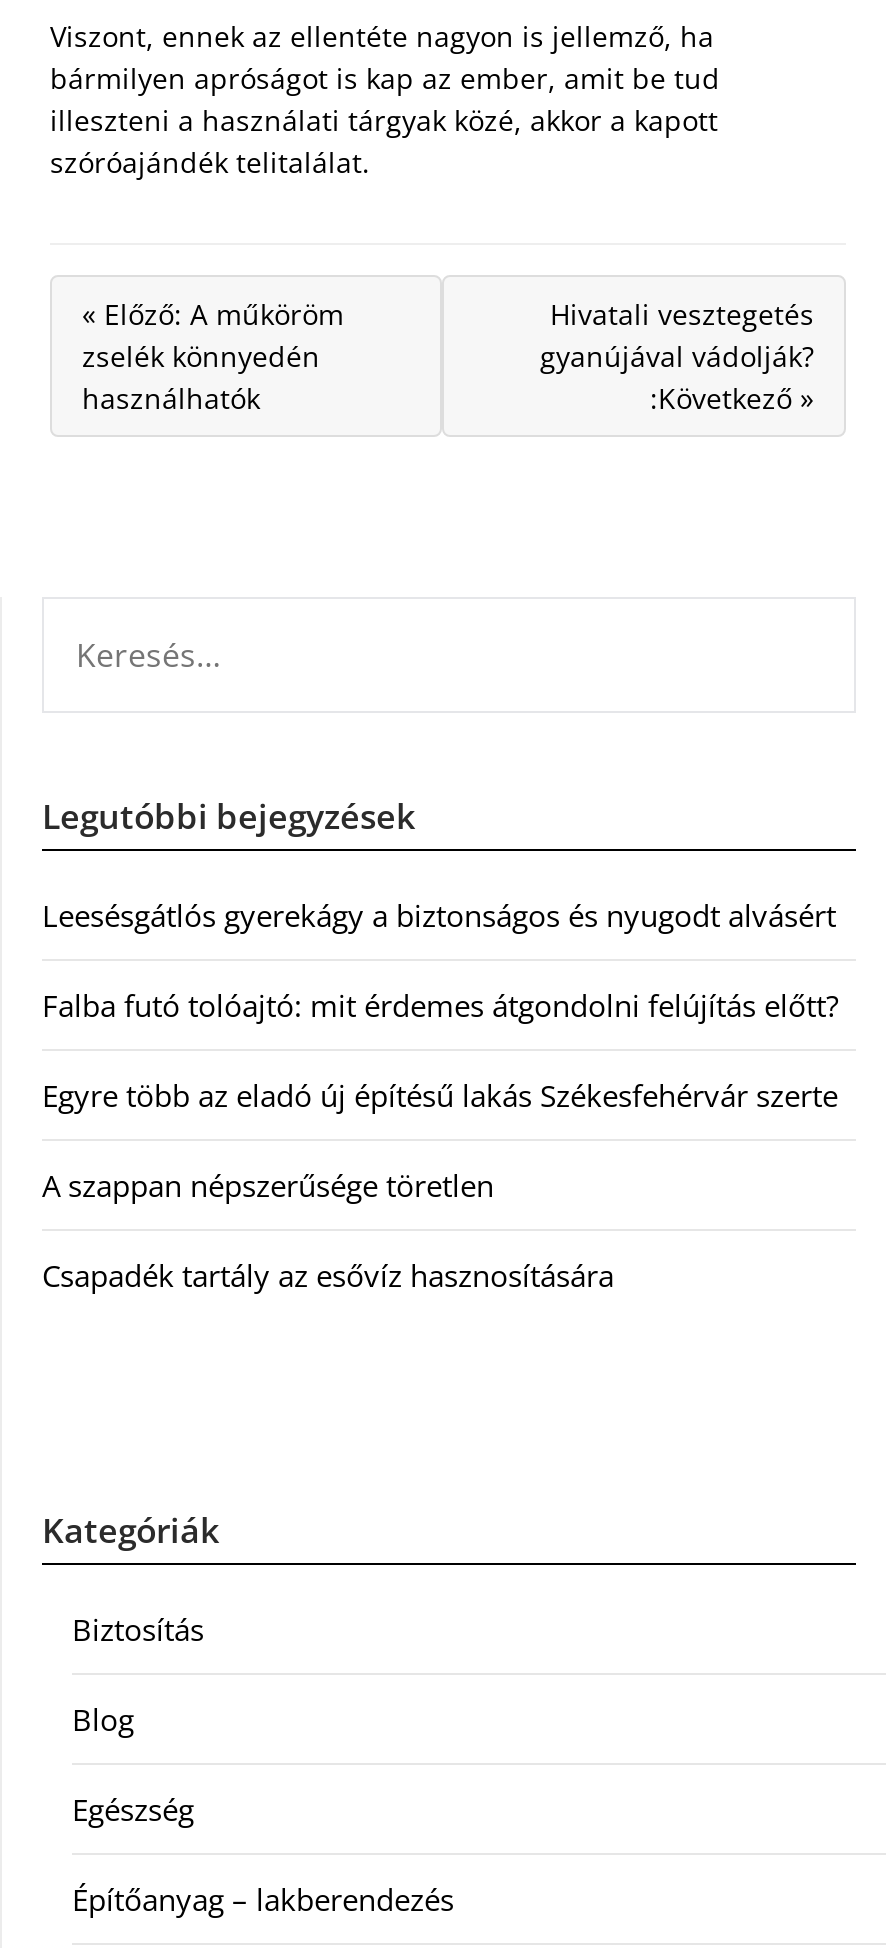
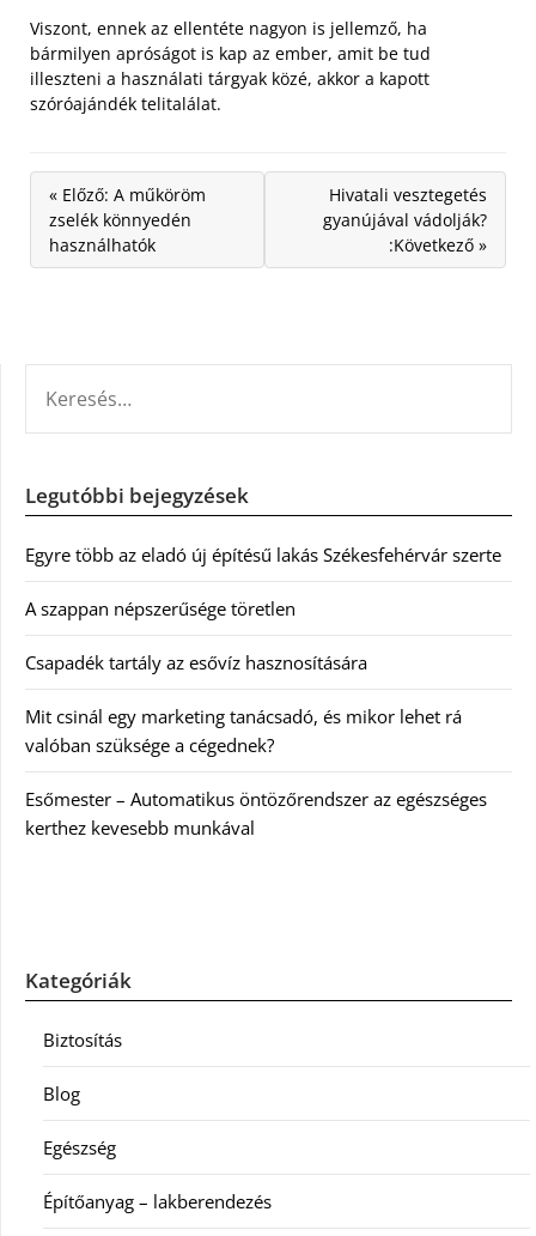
[42,895,838,1025] Leesésgátlós gyerekágy a biztonságos és nyugodt alvásért | Falba futó tolóajtó: mit érdemes átgondolni felújítás előtt? -> none
moved [42,1075,838,1295] -> [25,543,501,674]: Egyre több az eladó új építésű lakás Székesfehérvár szerte | A szappan népszerűsége töretlen | Csapadék tartály az esővíz hasznosítására
none -> [25,704,487,840] Mit csinál egy marketing tanácsadó, és mikor lehet rá | valóban szüksége a cégednek? | Esőmester – Automatikus öntözőrendszer az egészséges | kerthez kevesebb munkával

